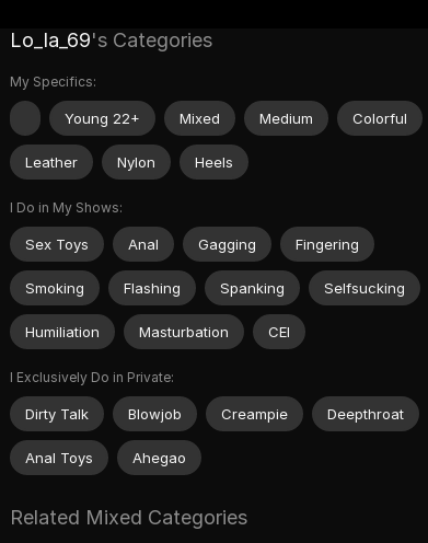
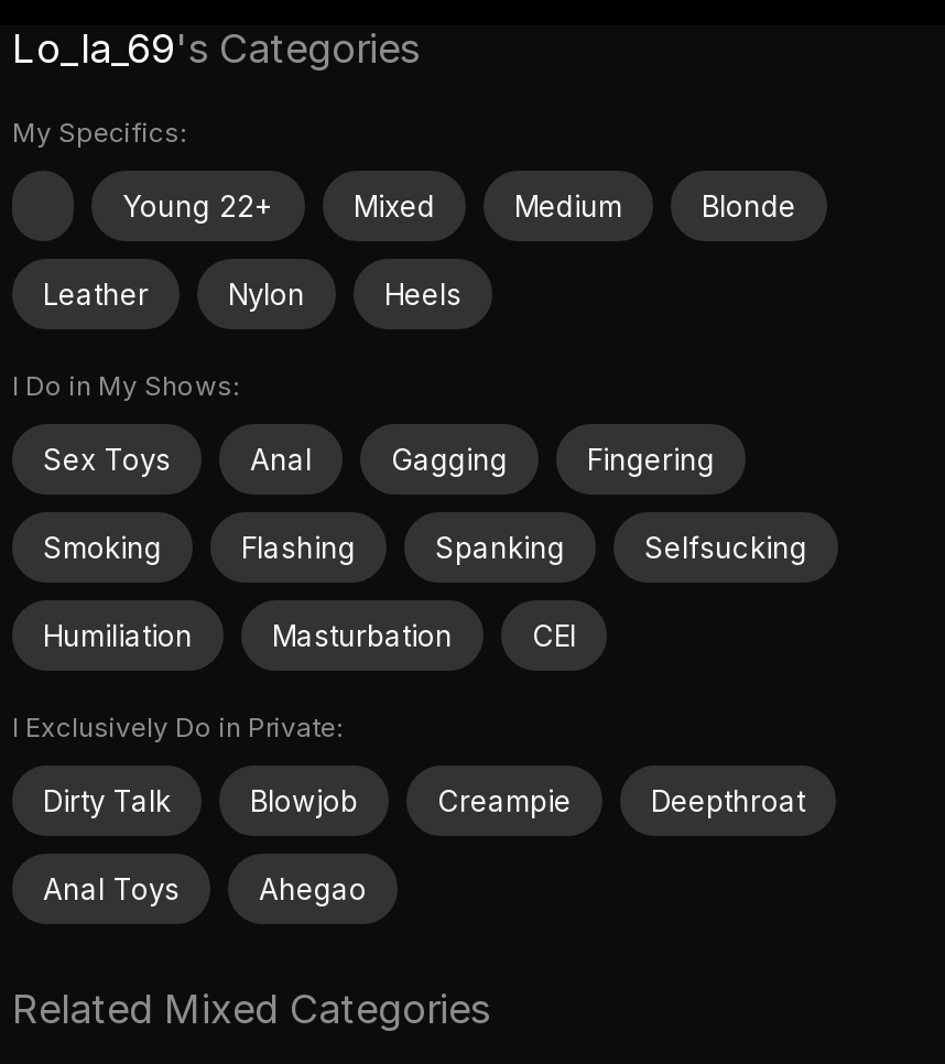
[352,109,407,126] Colorful -> [702,187,796,222] Blonde

